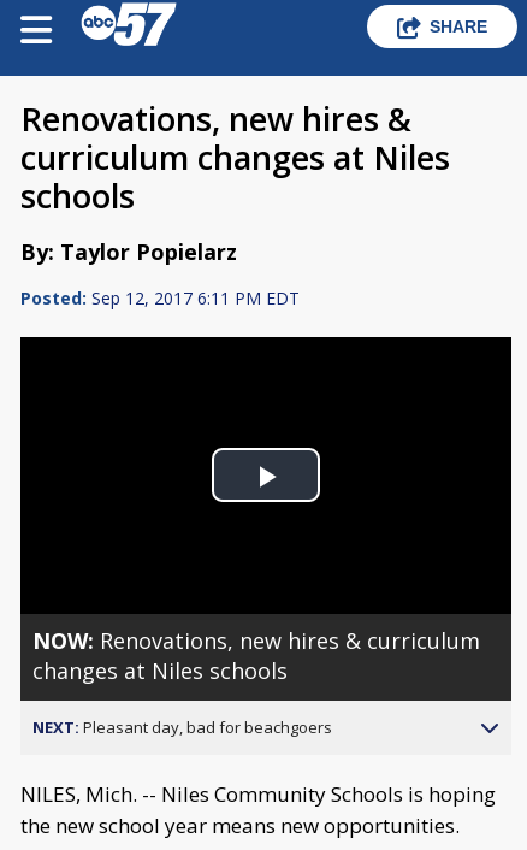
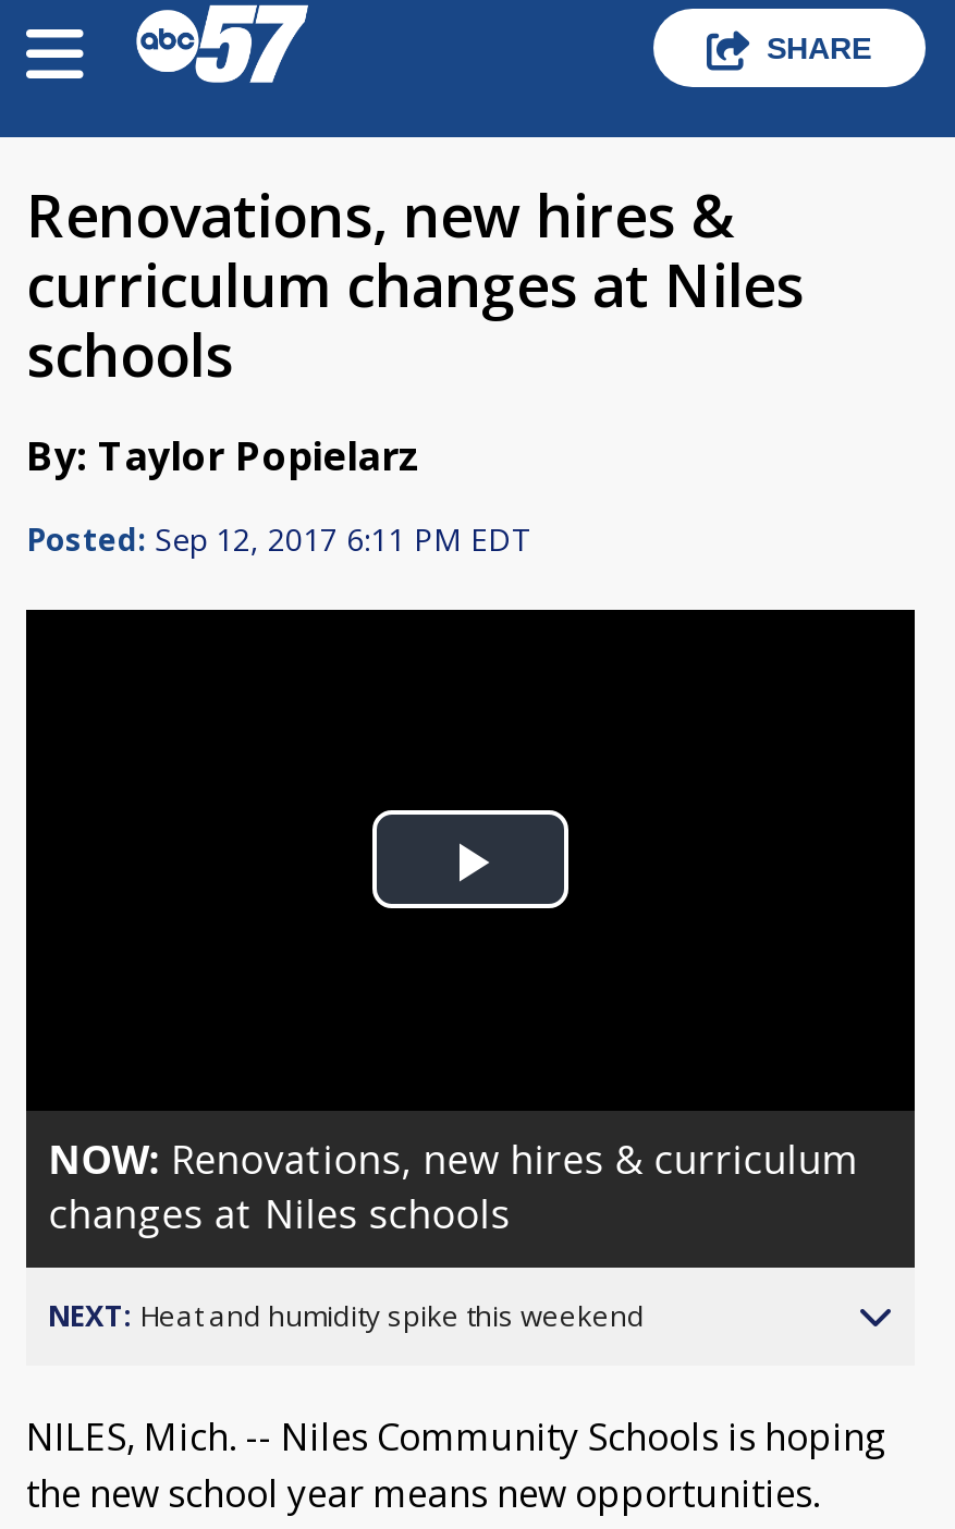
[32,716,332,738] NEXT: Pleasant day, bad for beachgoers -> [48,1296,645,1335] NEXT: Heat and humidity spike this weekend

